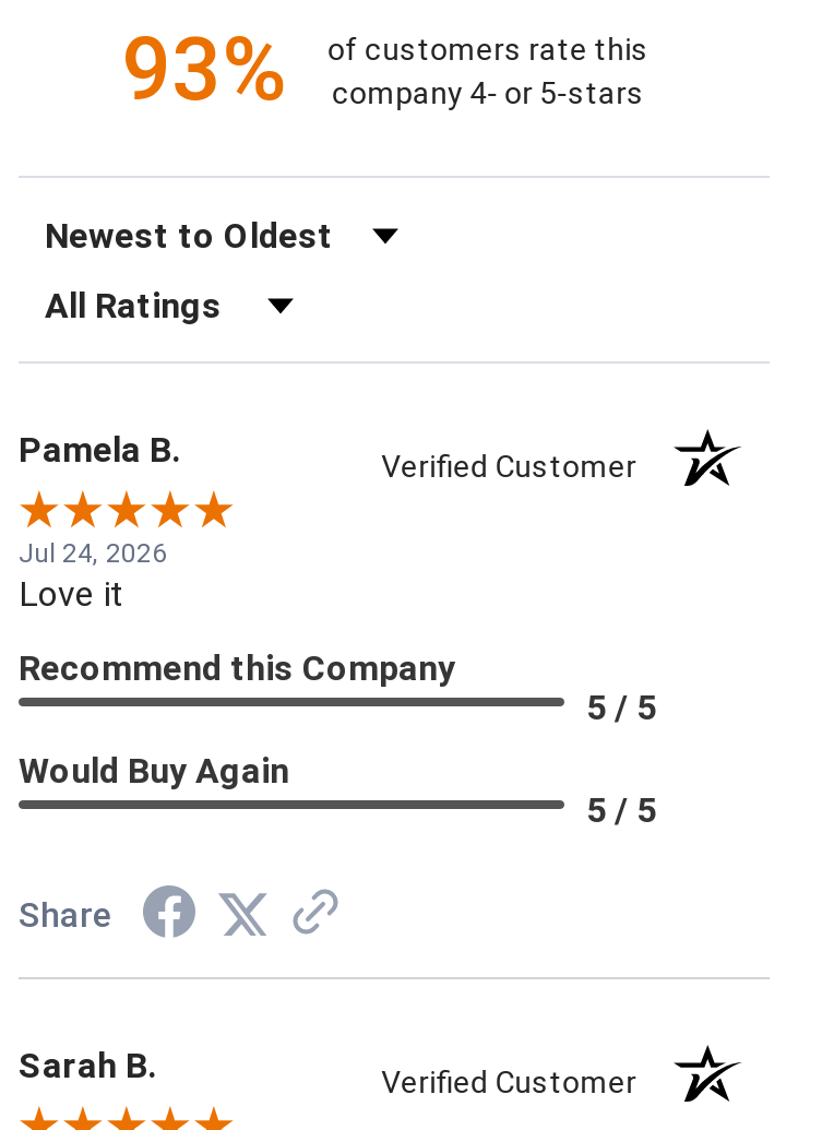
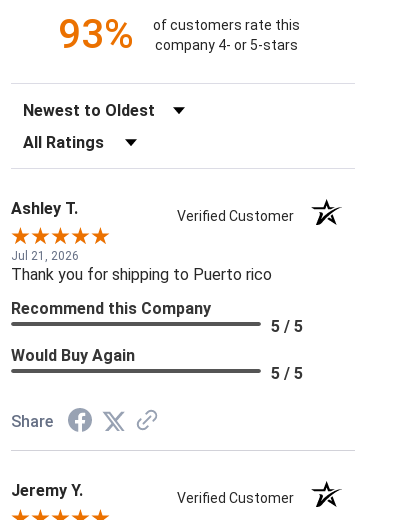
[19,430,180,471] Pamela B. -> [11,199,78,218] Ashley T.
[19,539,167,616] Jul 24, 2026 | Love it -> [11,249,272,284] Jul 21, 2026 | Thank you for shipping to Puerto rico
[19,1046,156,1087] Sarah B. -> [11,481,83,500] Jeremy Y.

